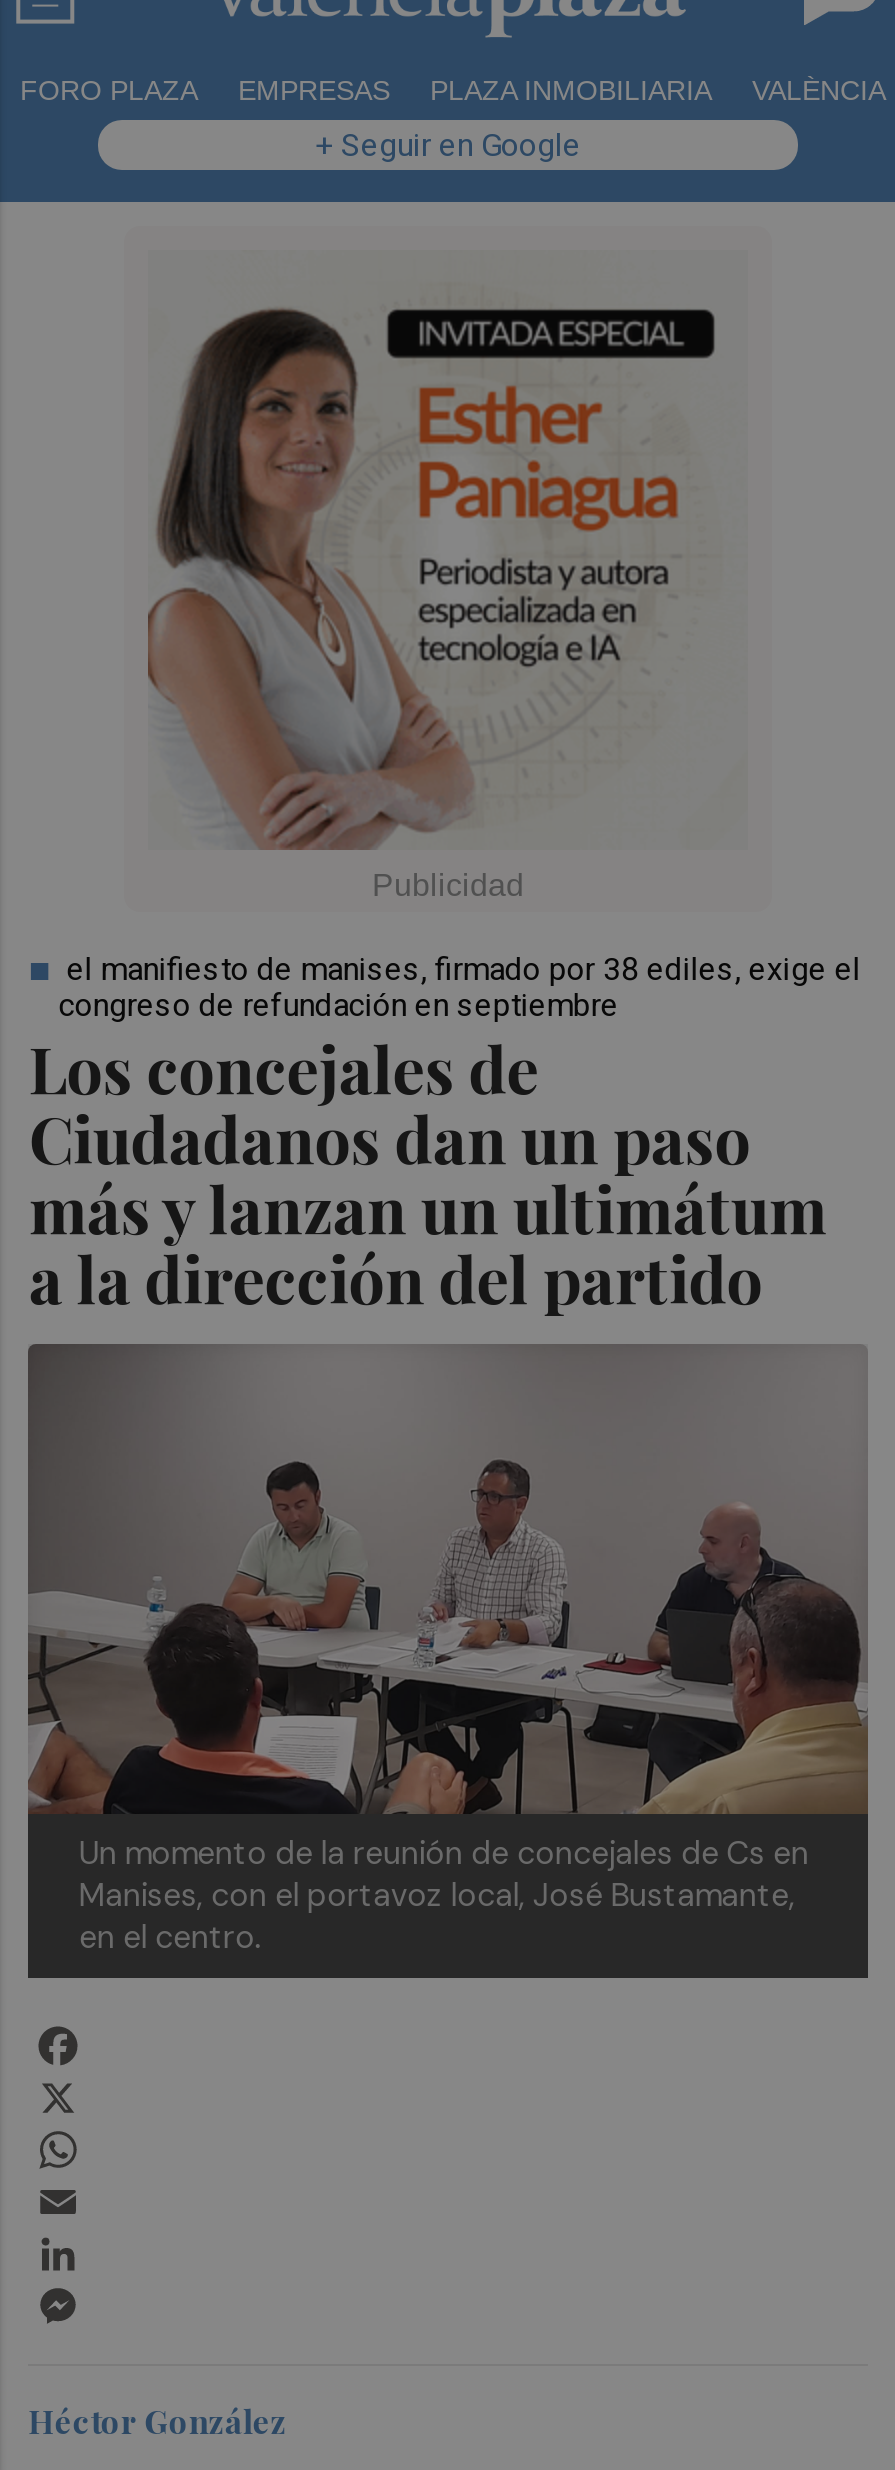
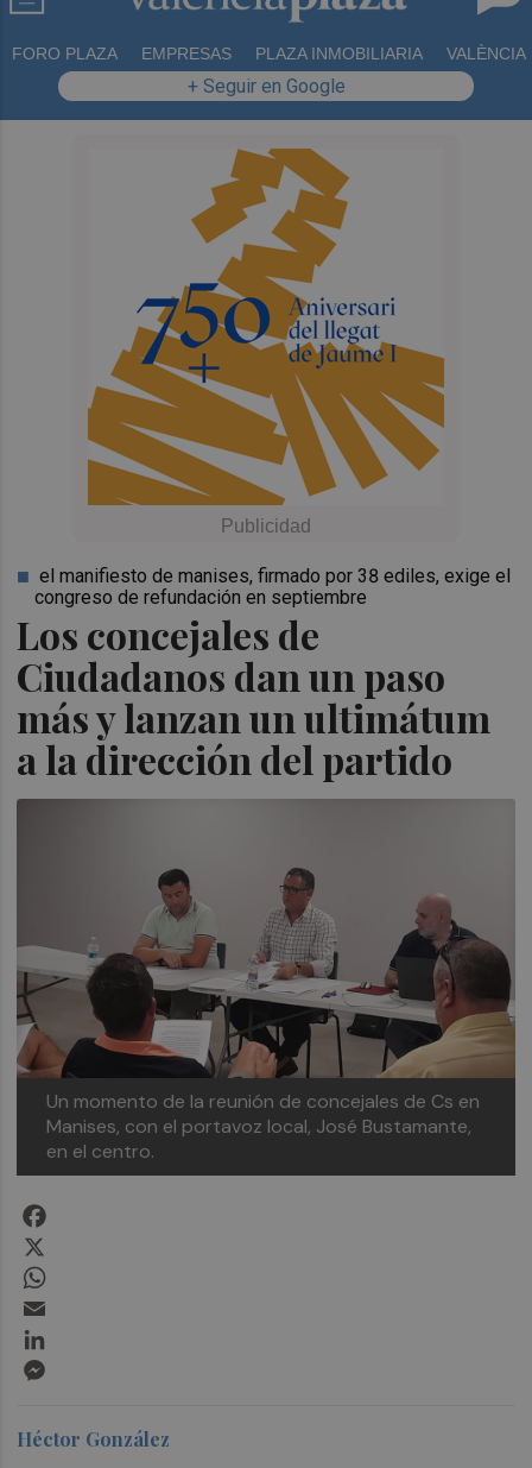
[146,250,748,850] [image] -> [87,147,445,506] [image]

